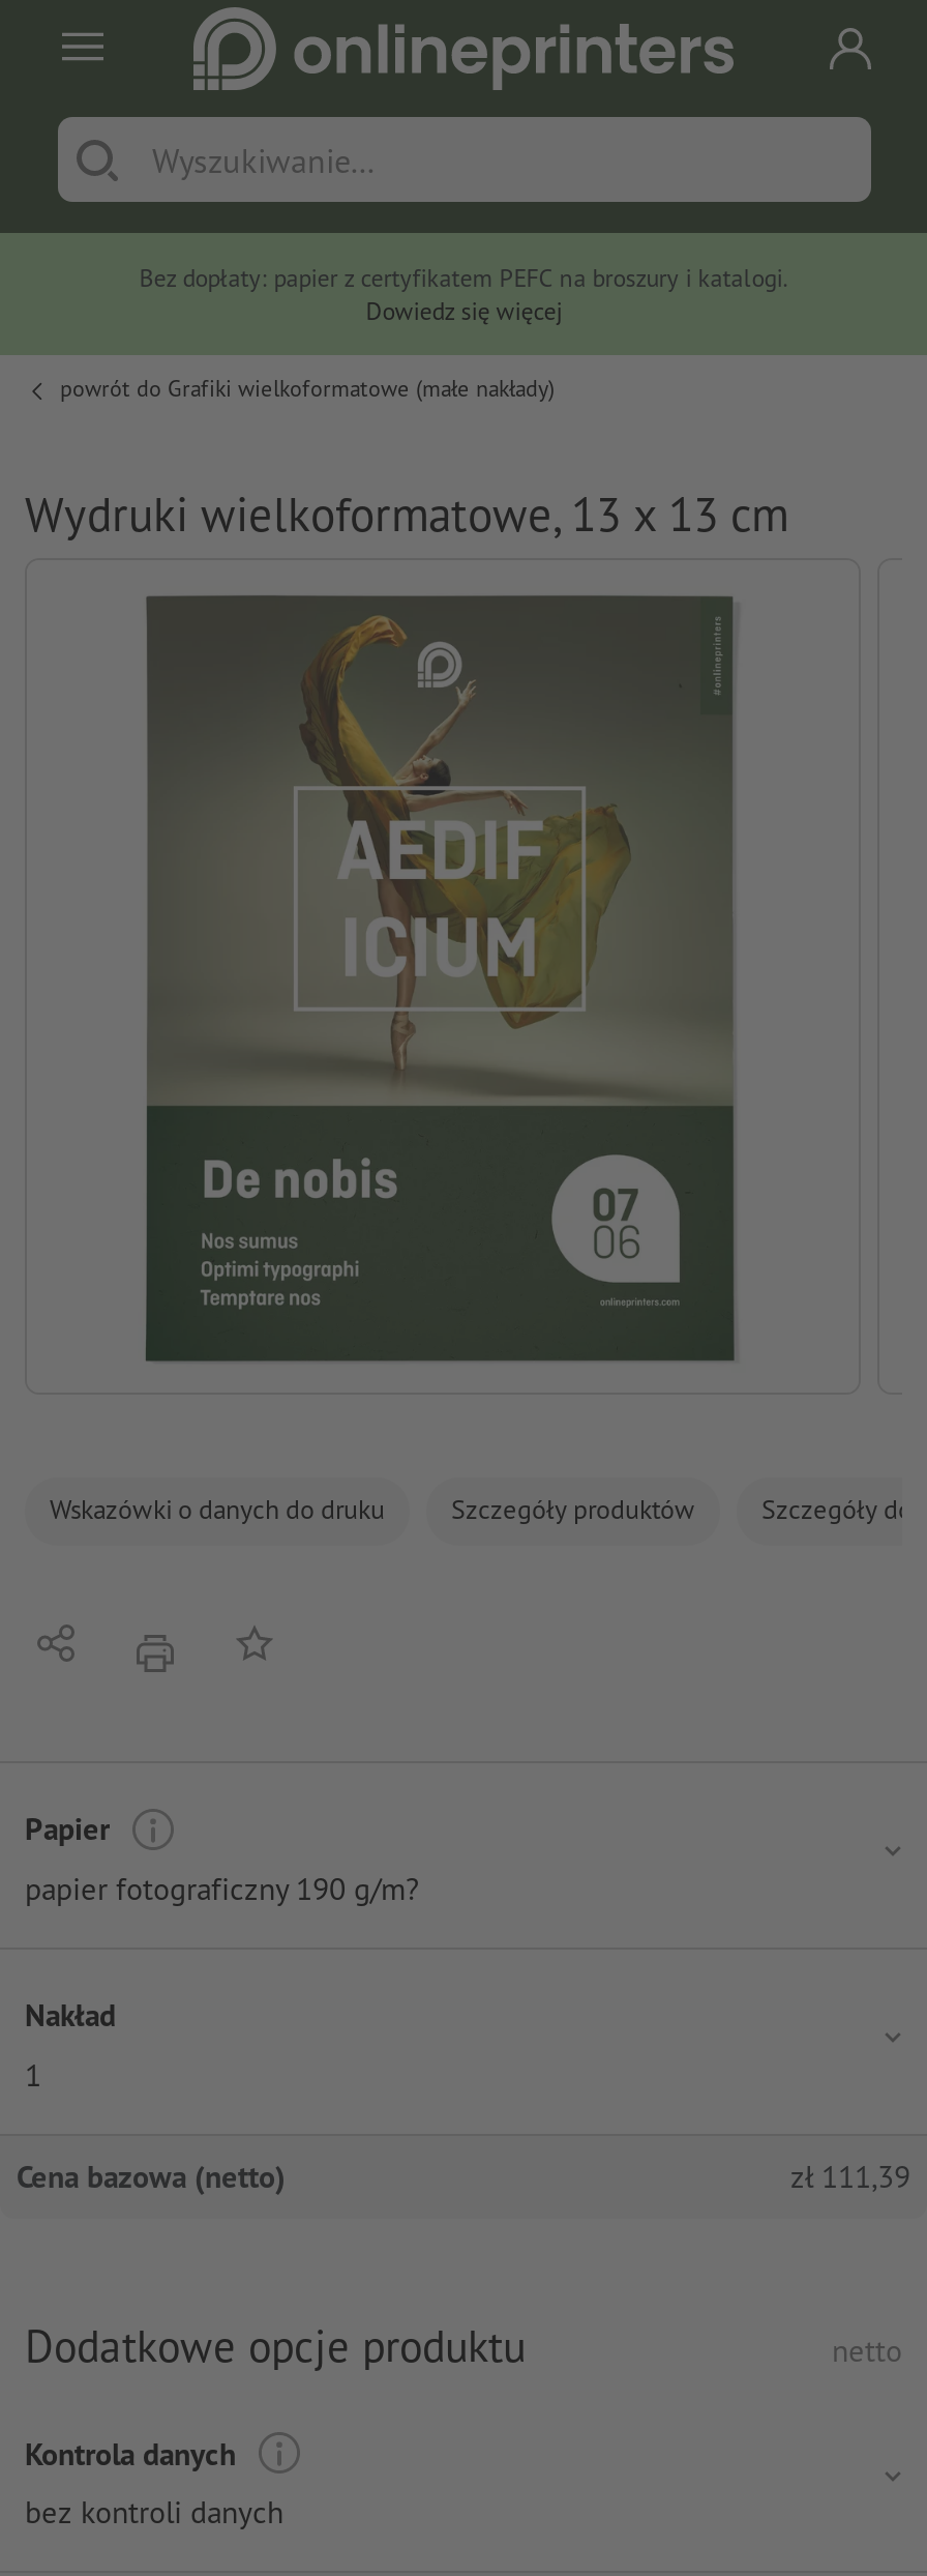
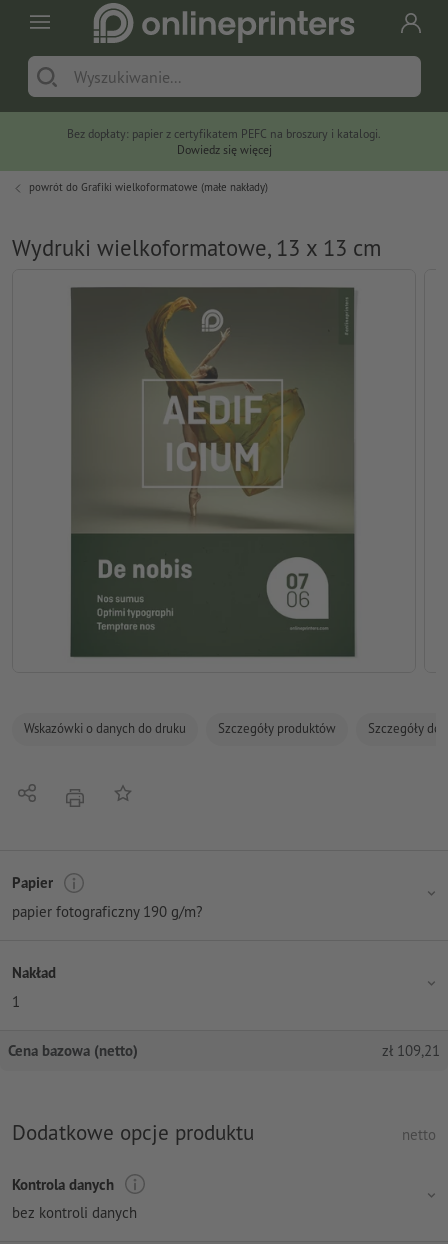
[790,2156,910,2195] zł 111,39 -> [382,1041,440,1060] zł 109,21

